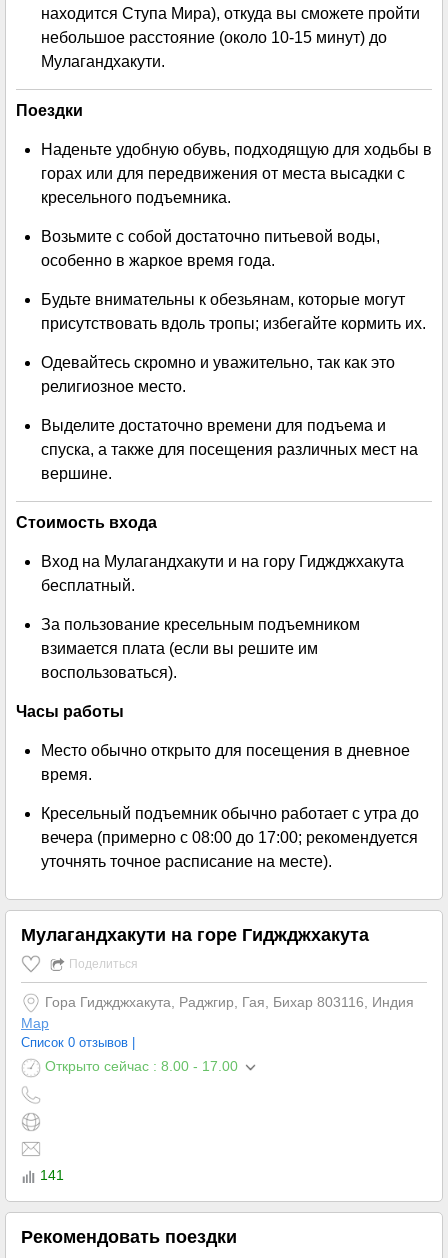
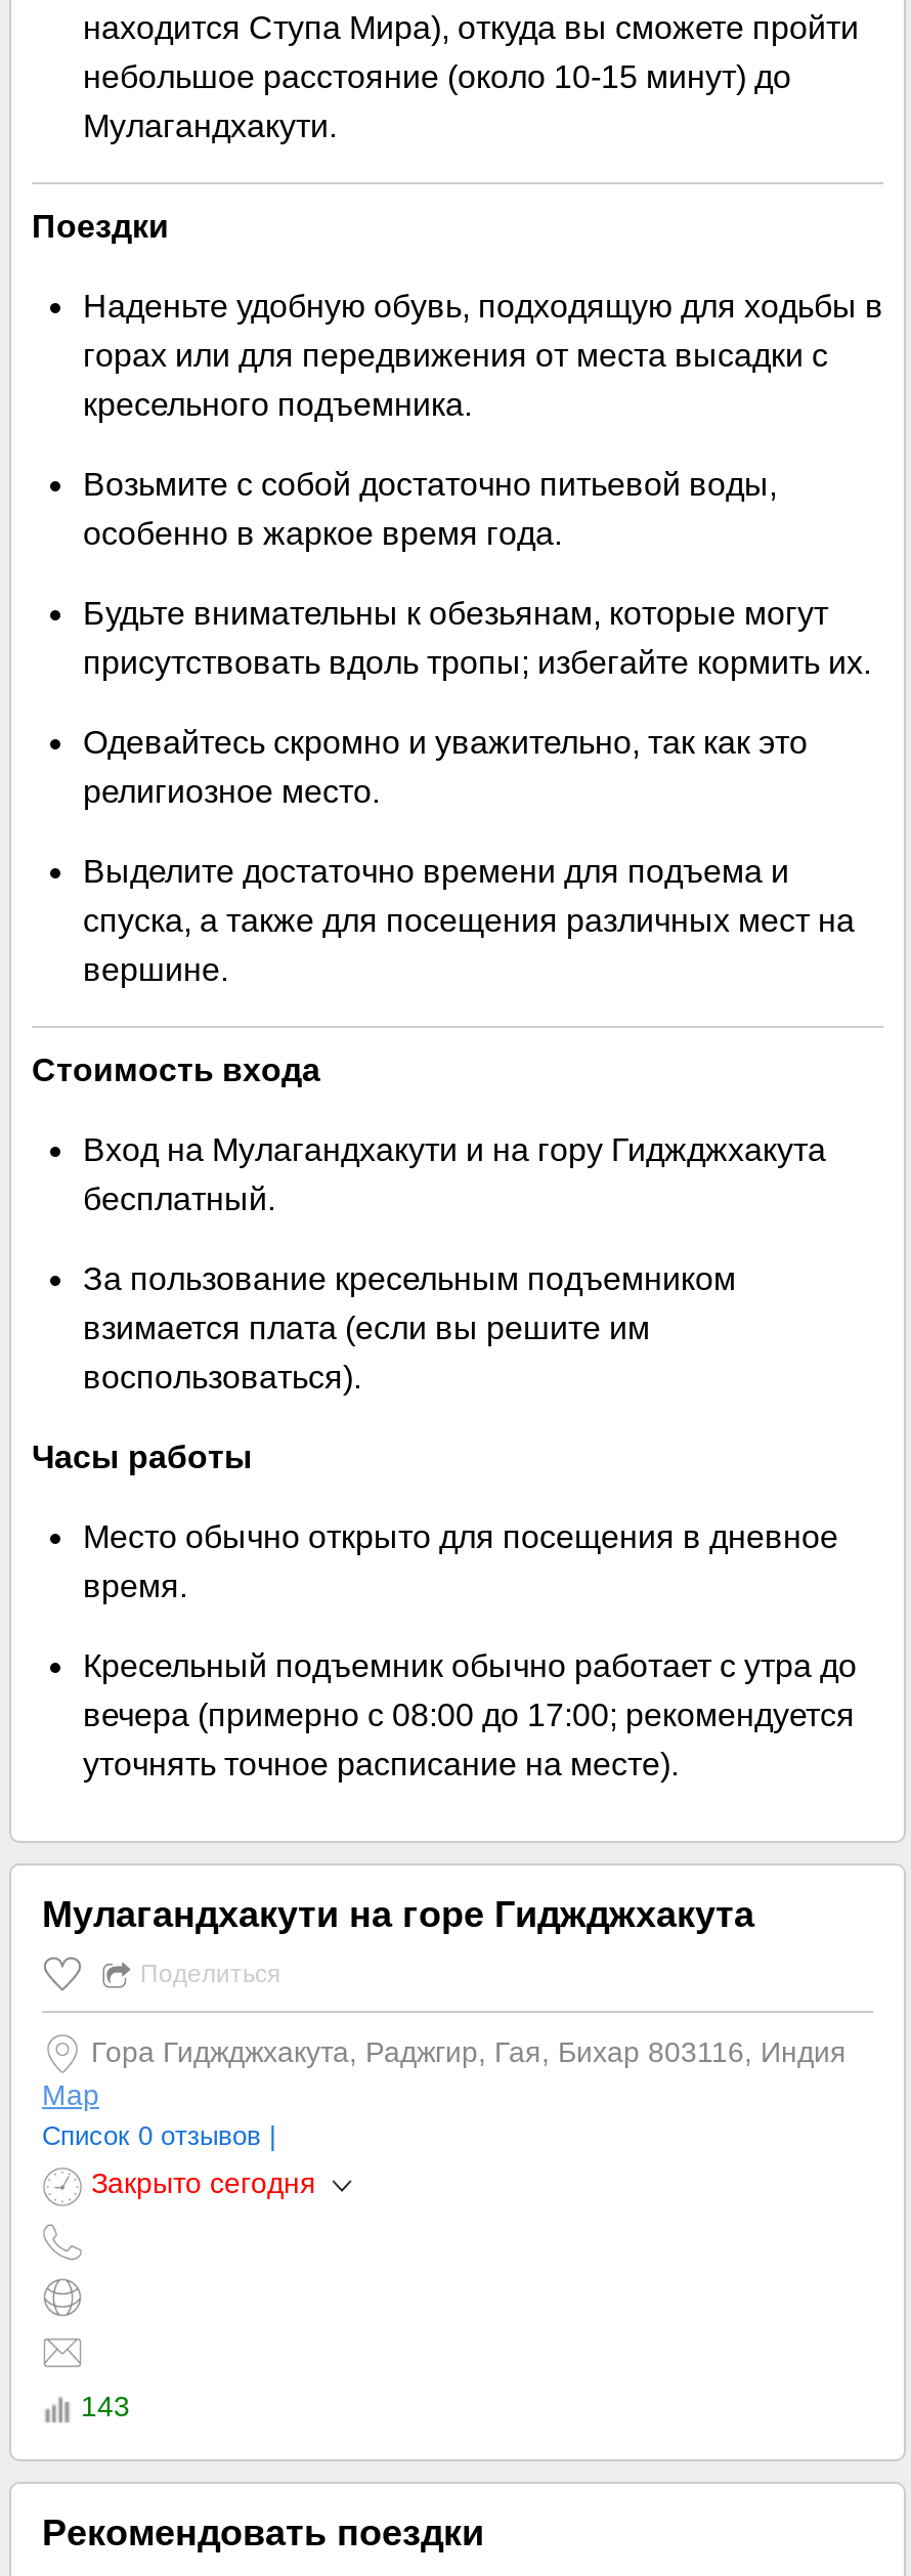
[45,1058,238,1074] Открыто сейчас : 8.00 - 17.00 -> [91,2167,316,2200] Закрыто сегодня
[40,1167,64,1183] 141 -> [81,2391,130,2423] 143

